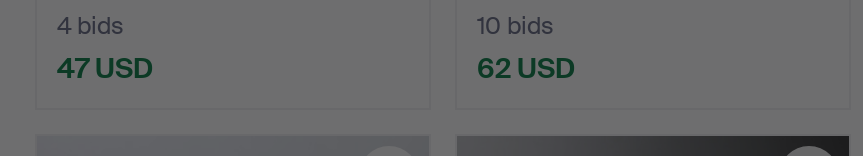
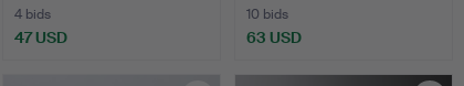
[477,50,575,86] 62 USD -> [246,28,302,47] 63 USD

